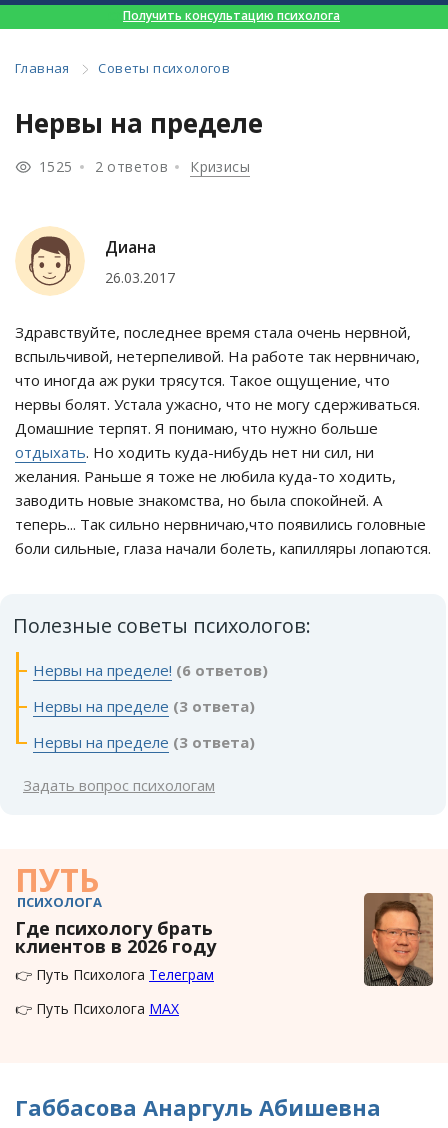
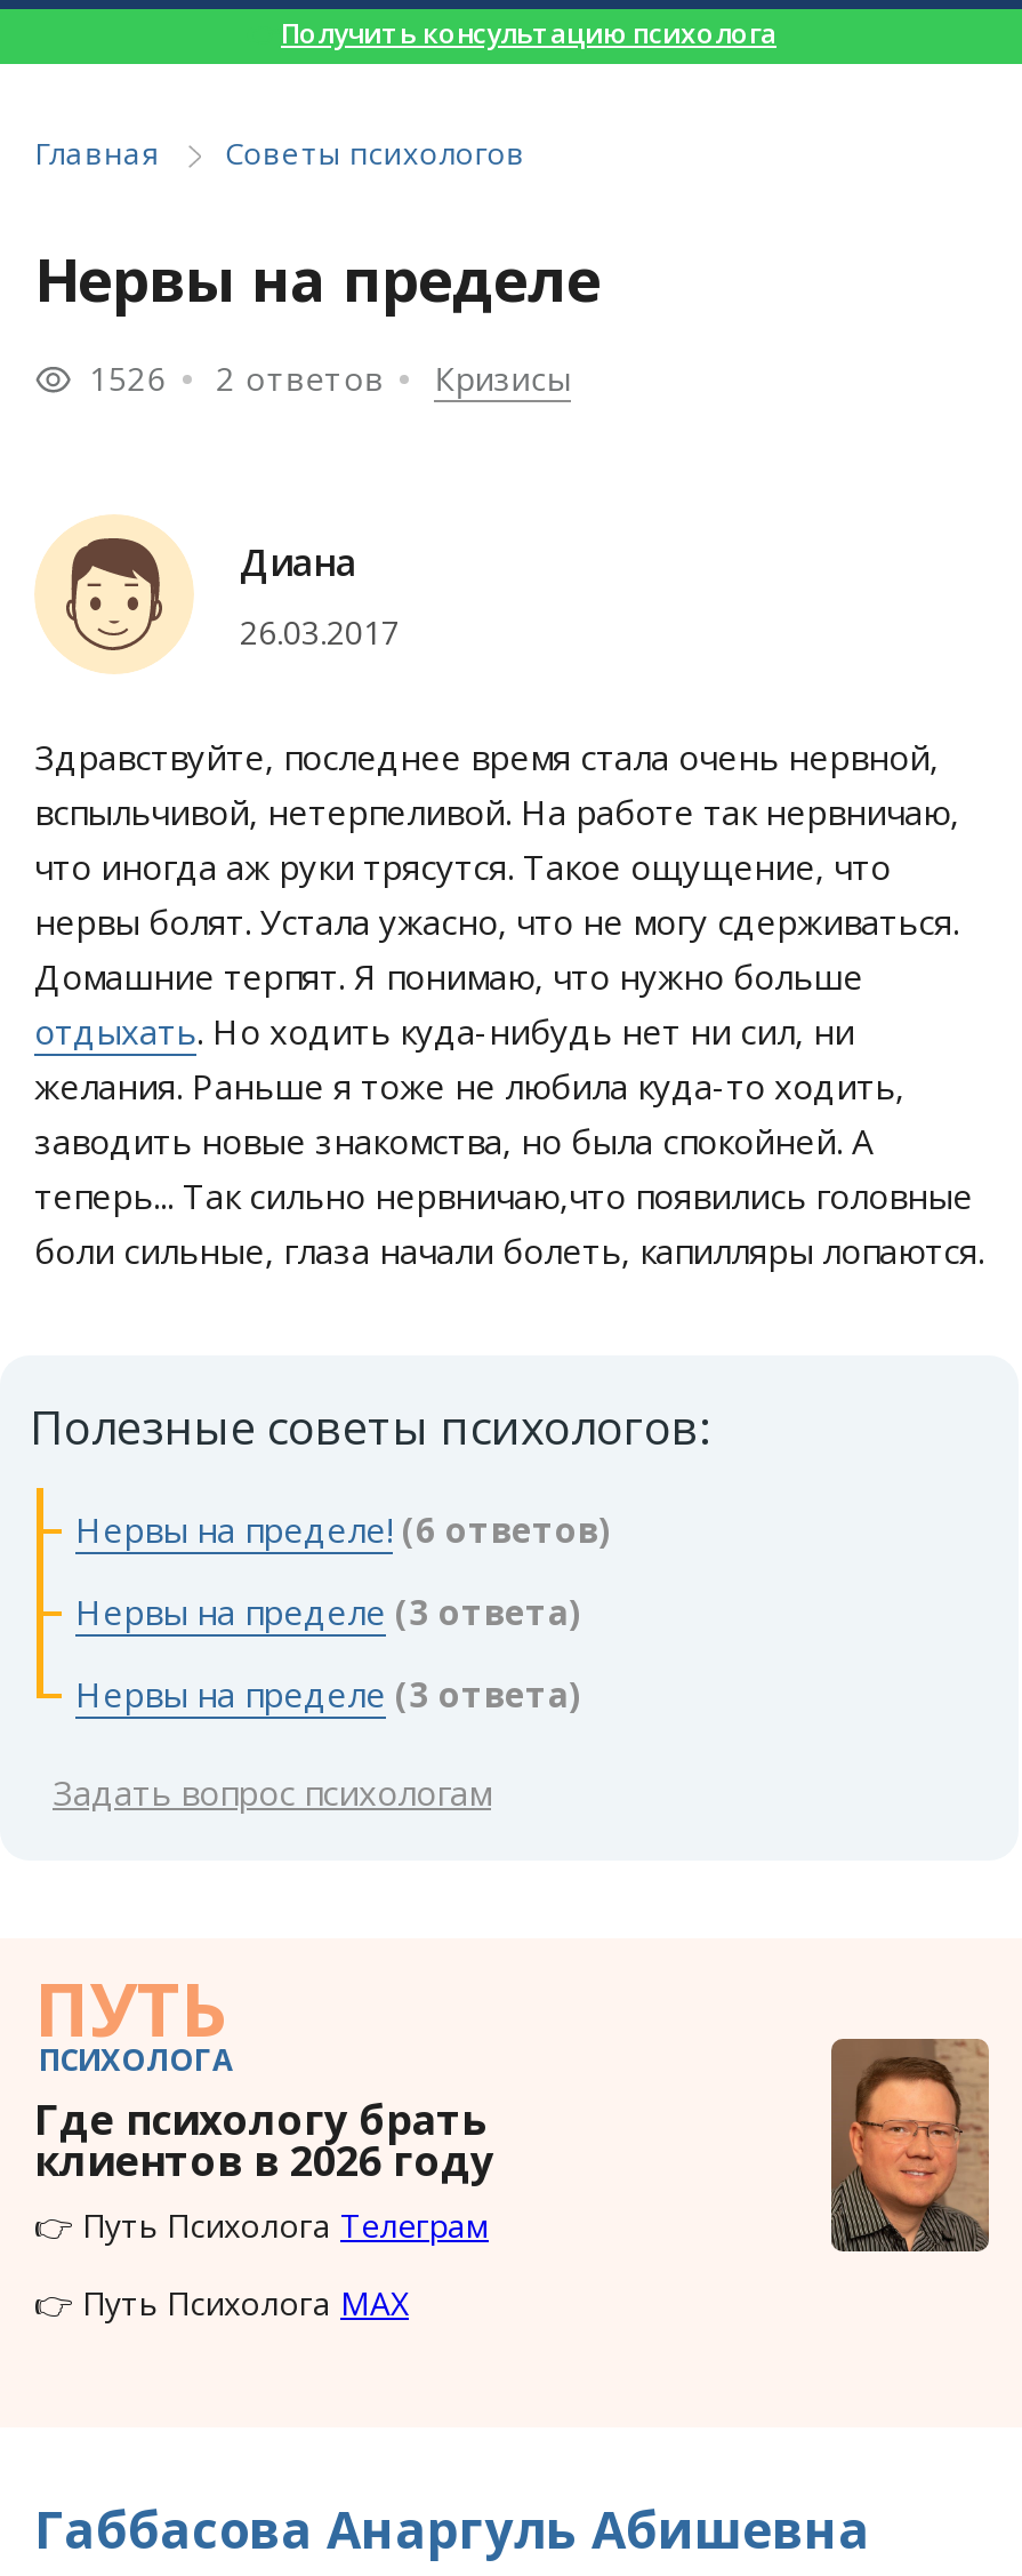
[39,157,250,176] 1525 2 ответов Кризисы -> [89,357,571,401] 1526 2 ответов Кризисы

